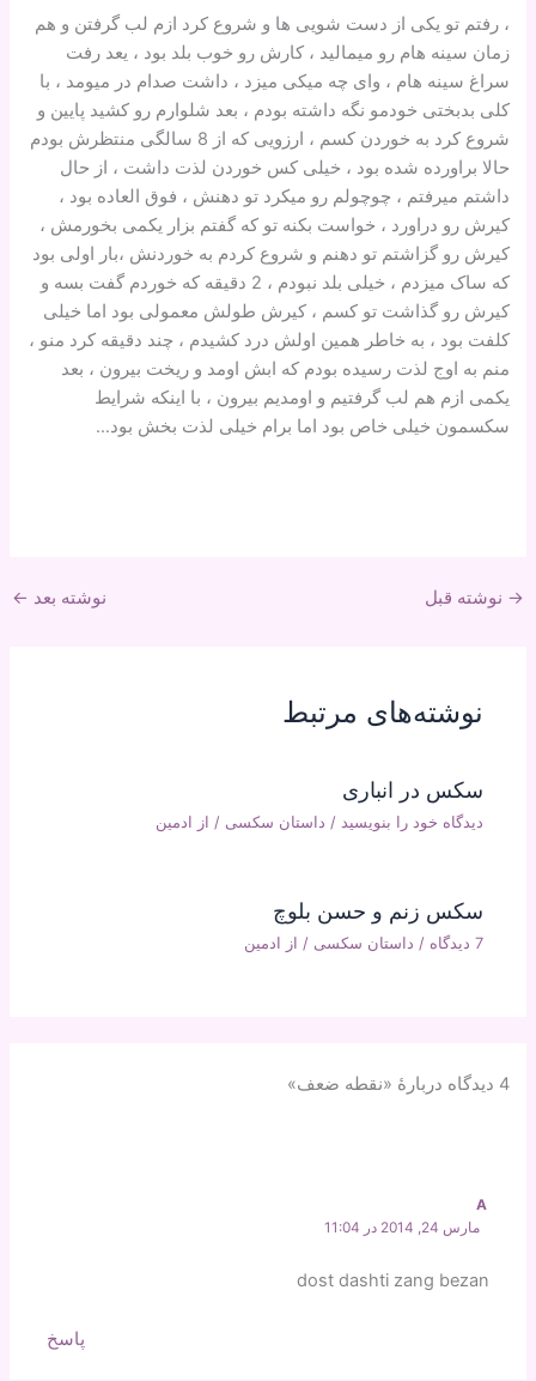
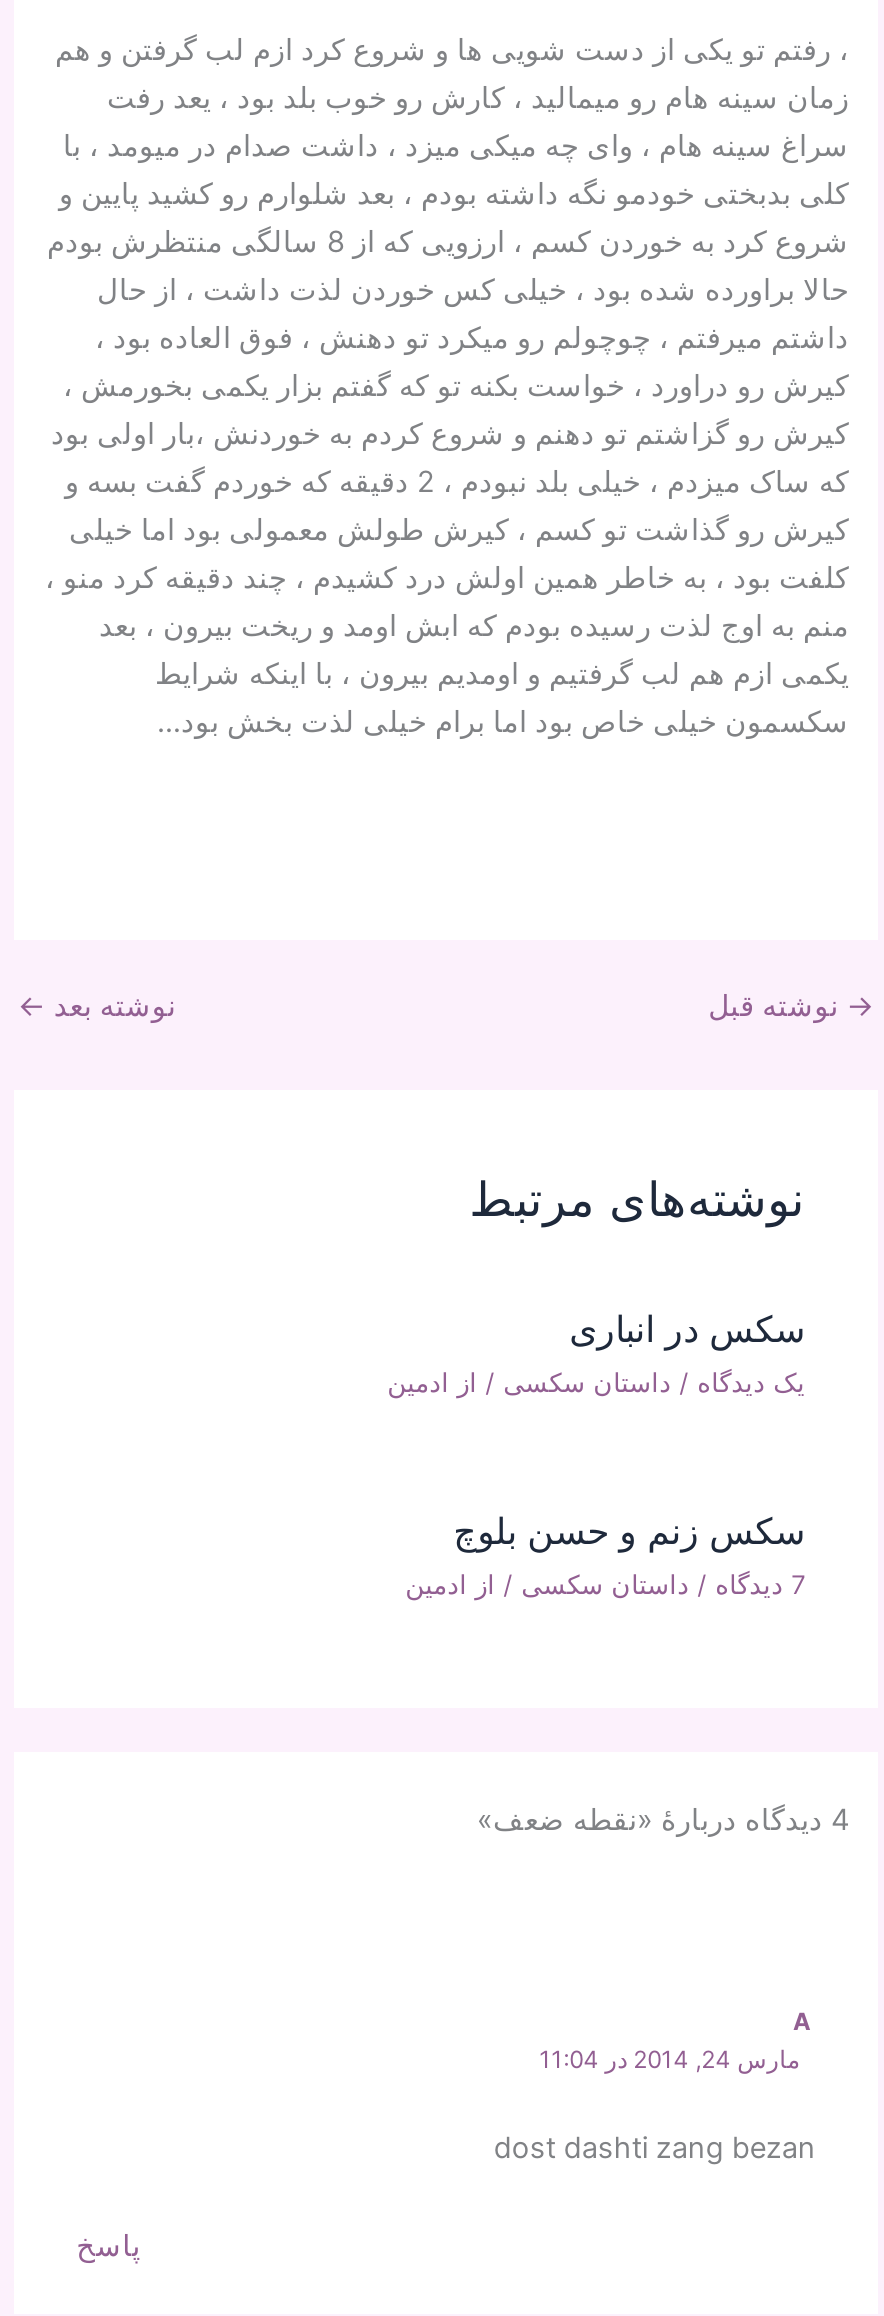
[155,813,483,831] دیدگاه‌ خود را بنویسید / داستان سکسی / از ادمین -> [387,1368,805,1398] یک دیدگاه / داستان سکسی / از ادمین

